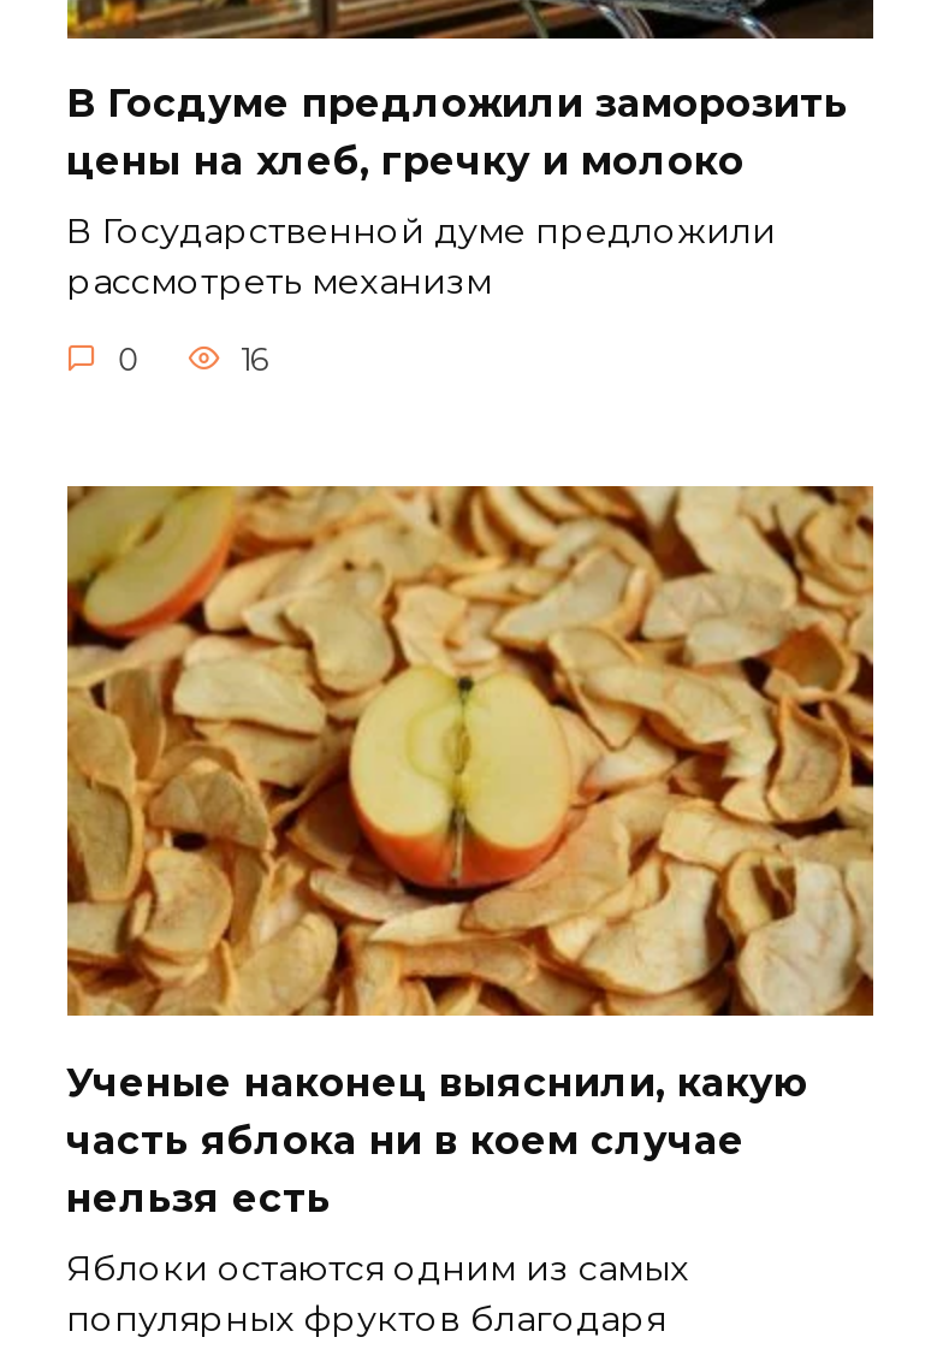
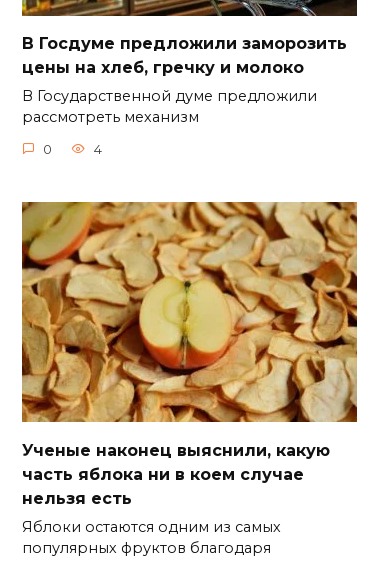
[241,341,269,377] 16 -> [94,142,102,157] 4

